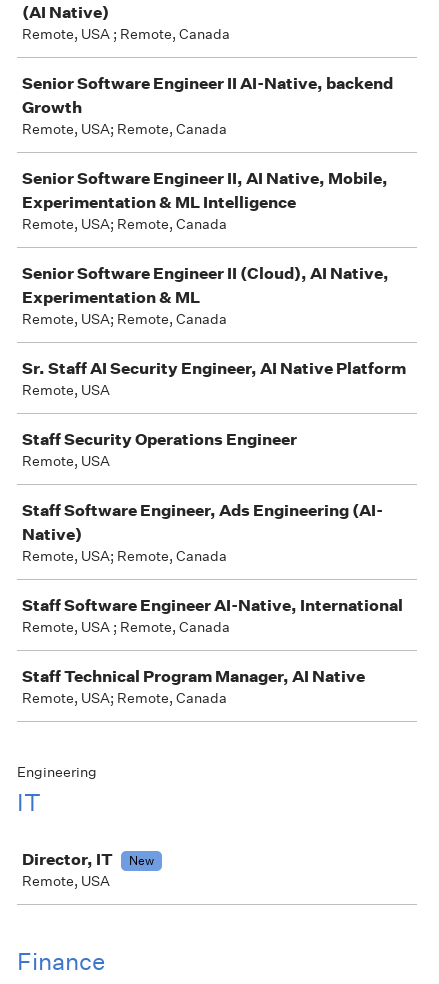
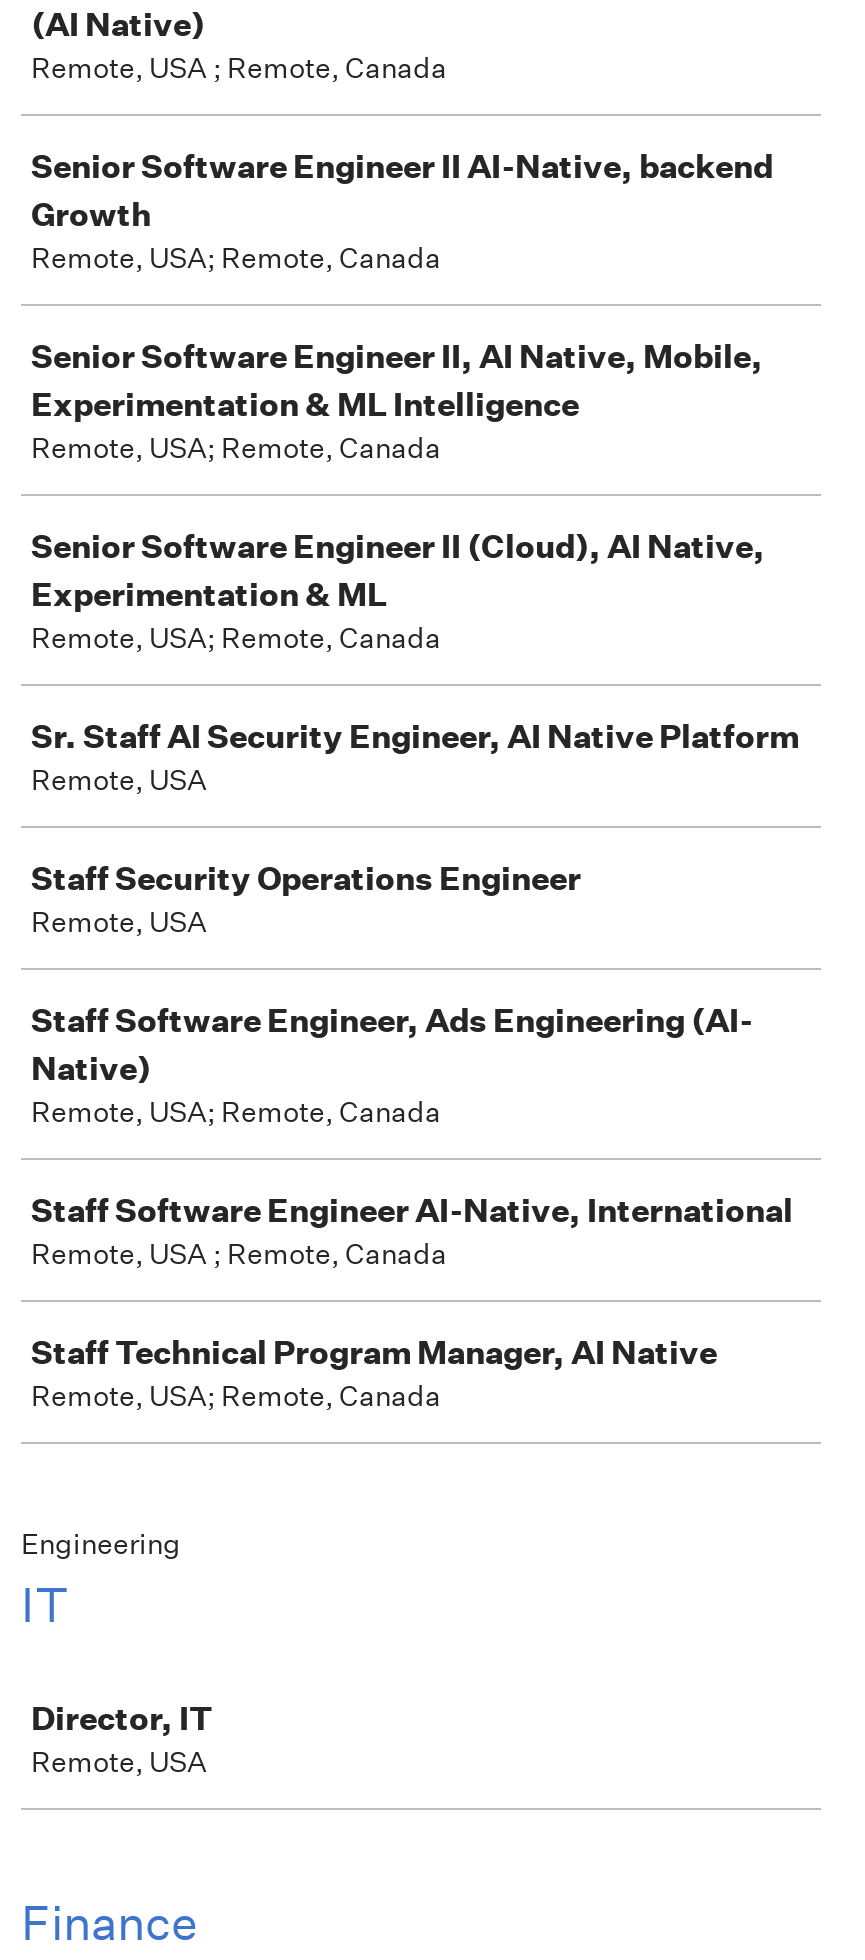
[129,852,154,869] New -> none

